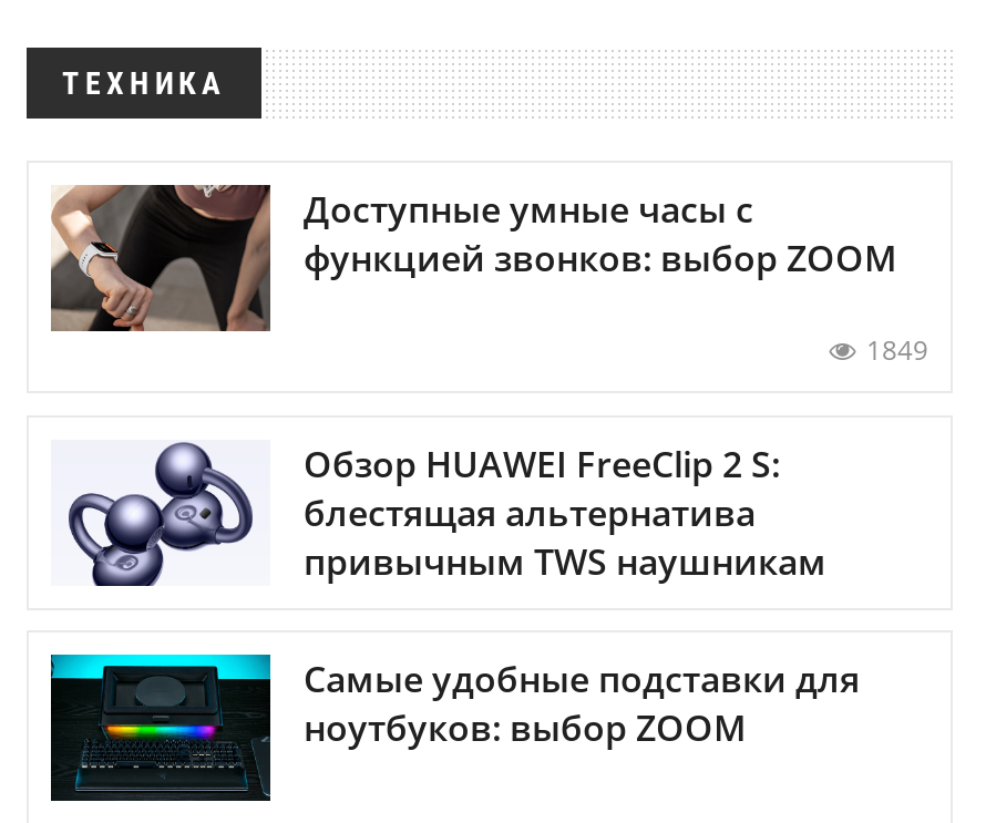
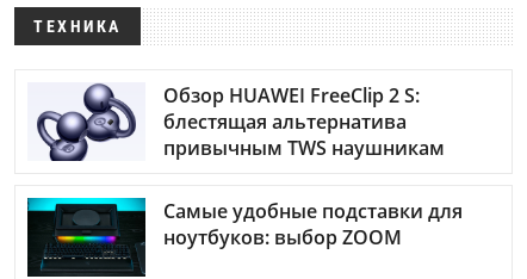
[49,183,928,370] [image] | Доступные умные часы с | функцией звонков: выбор ZOOM | 1849 -> none

